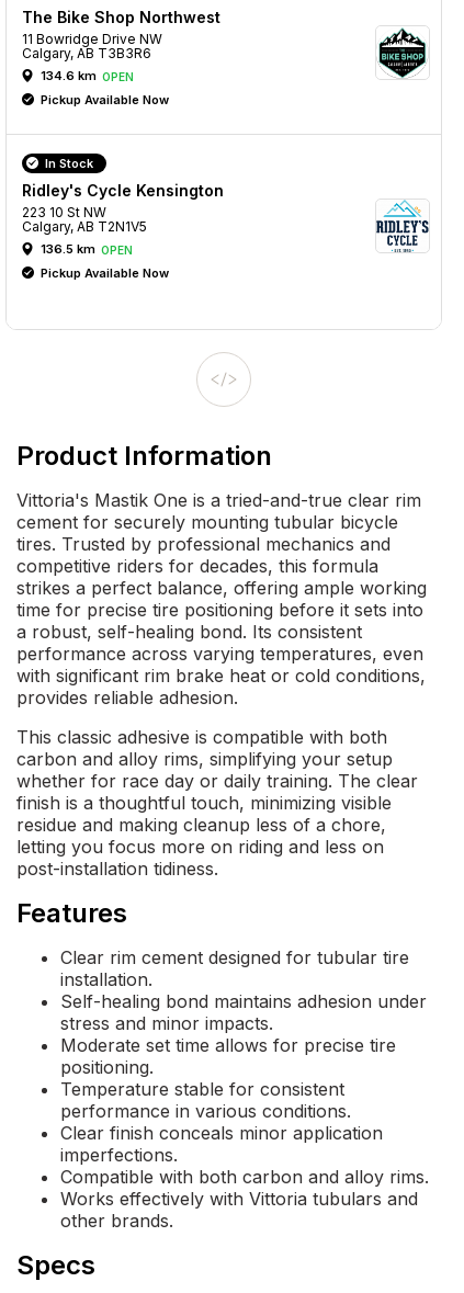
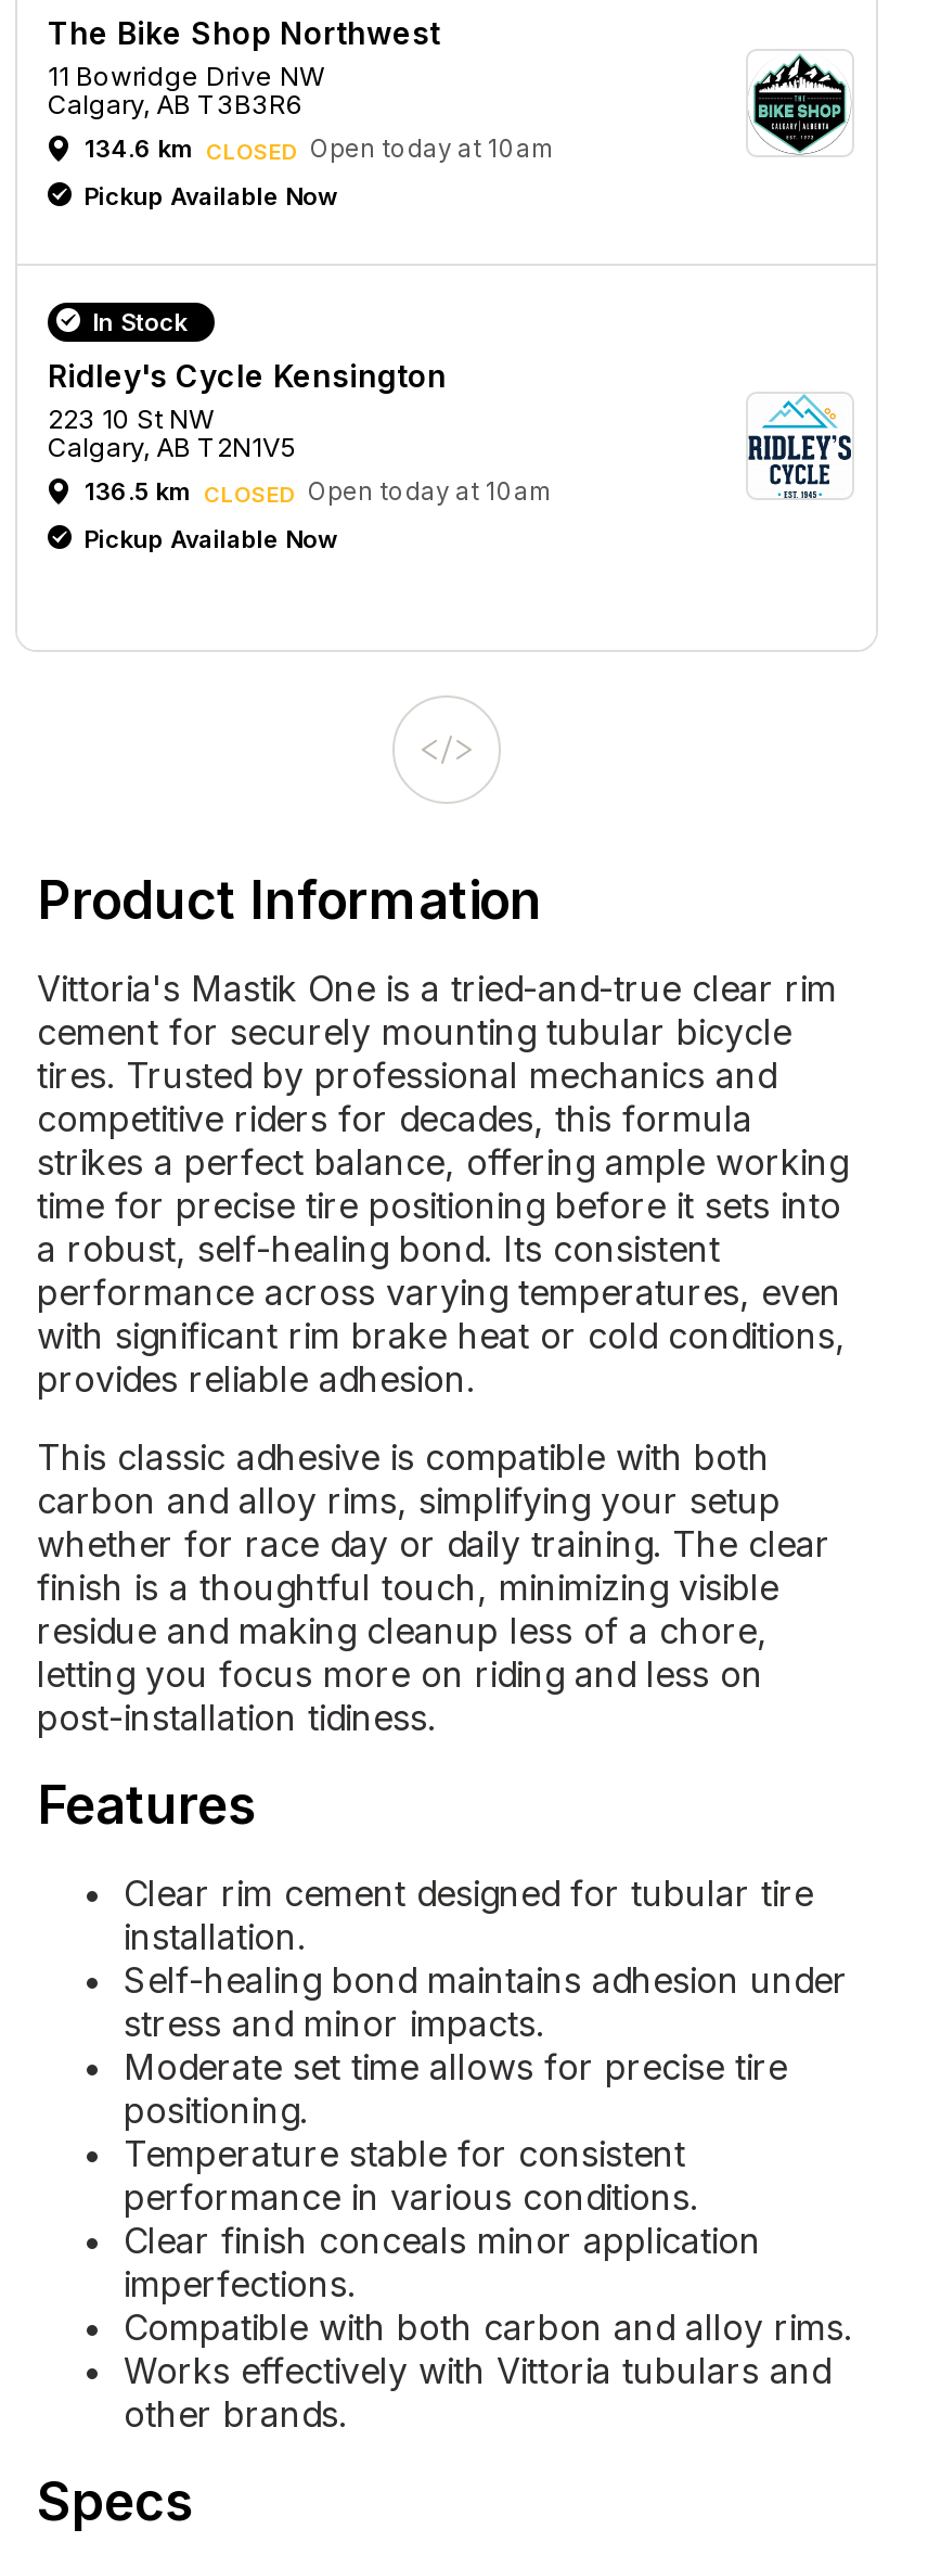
[41,67,134,83] 134.6 km OPEN -> [85,132,555,164] 134.6 km CLOSED Open today at 10am
[41,241,133,256] 136.5 km OPEN -> [85,475,553,507] 136.5 km CLOSED Open today at 10am

